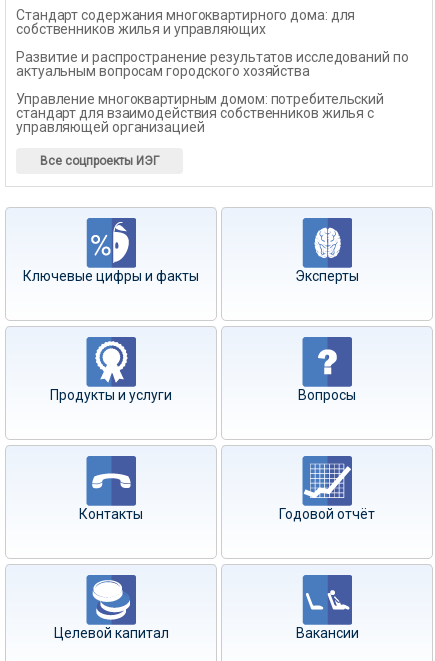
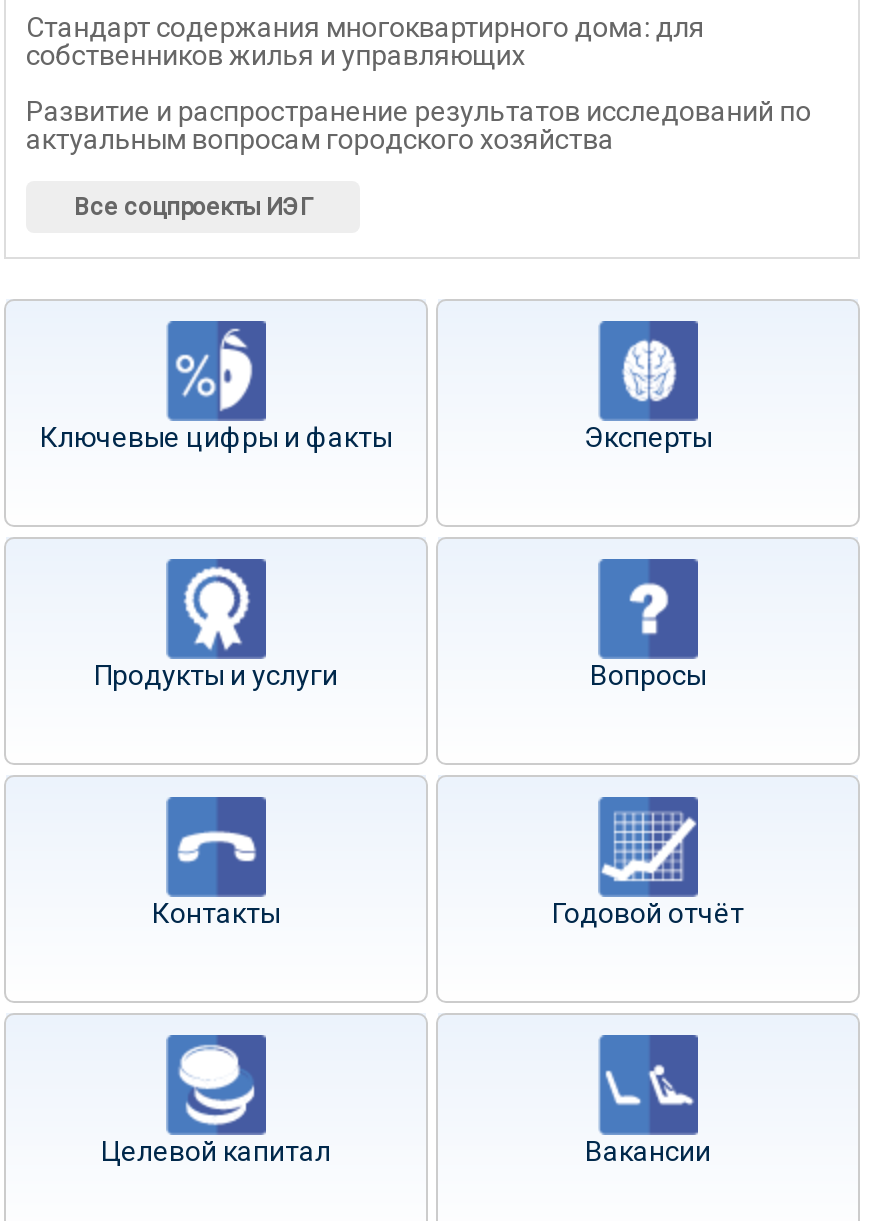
[16,91,384,135] Управление многоквартирным домом: потребительский | стандарт для взаимодействия собственников жилья с | управляющей организацией -> none

